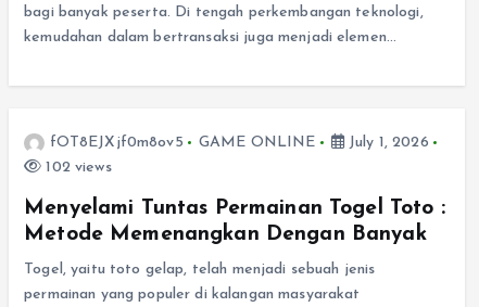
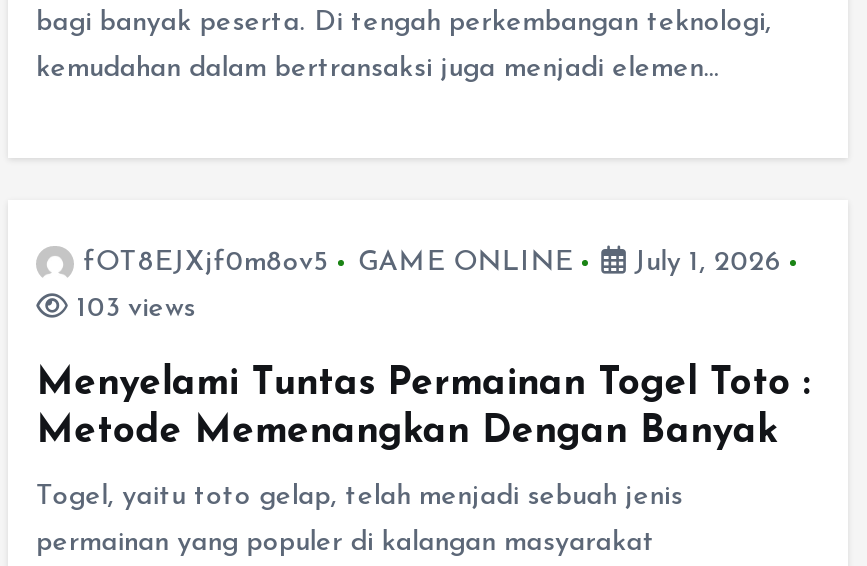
[42,159,112,175] 102 views -> [69,293,195,323] 103 views

